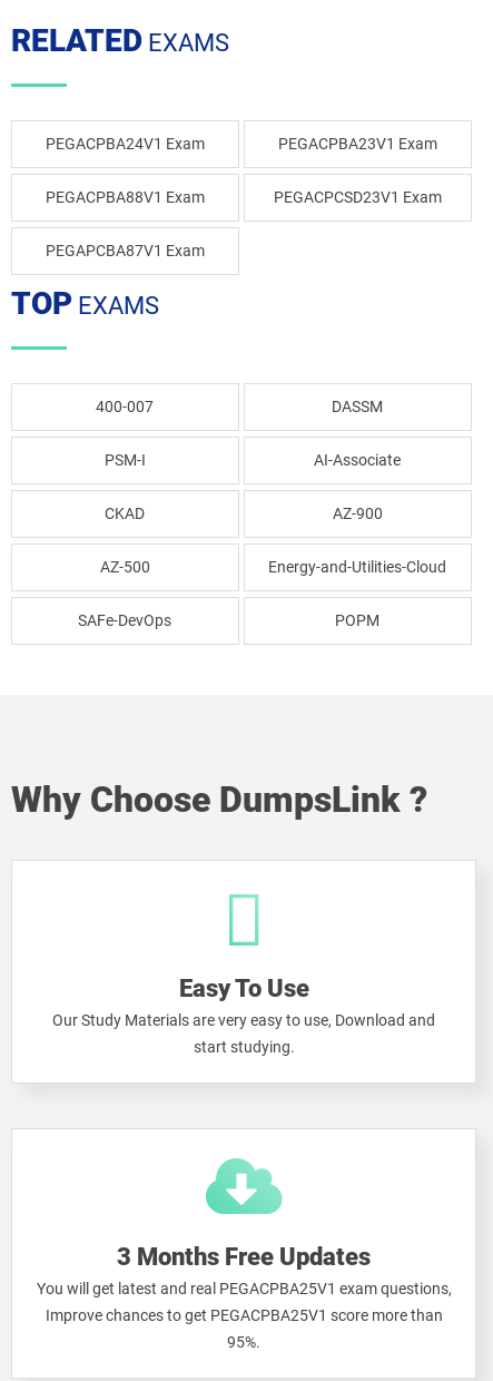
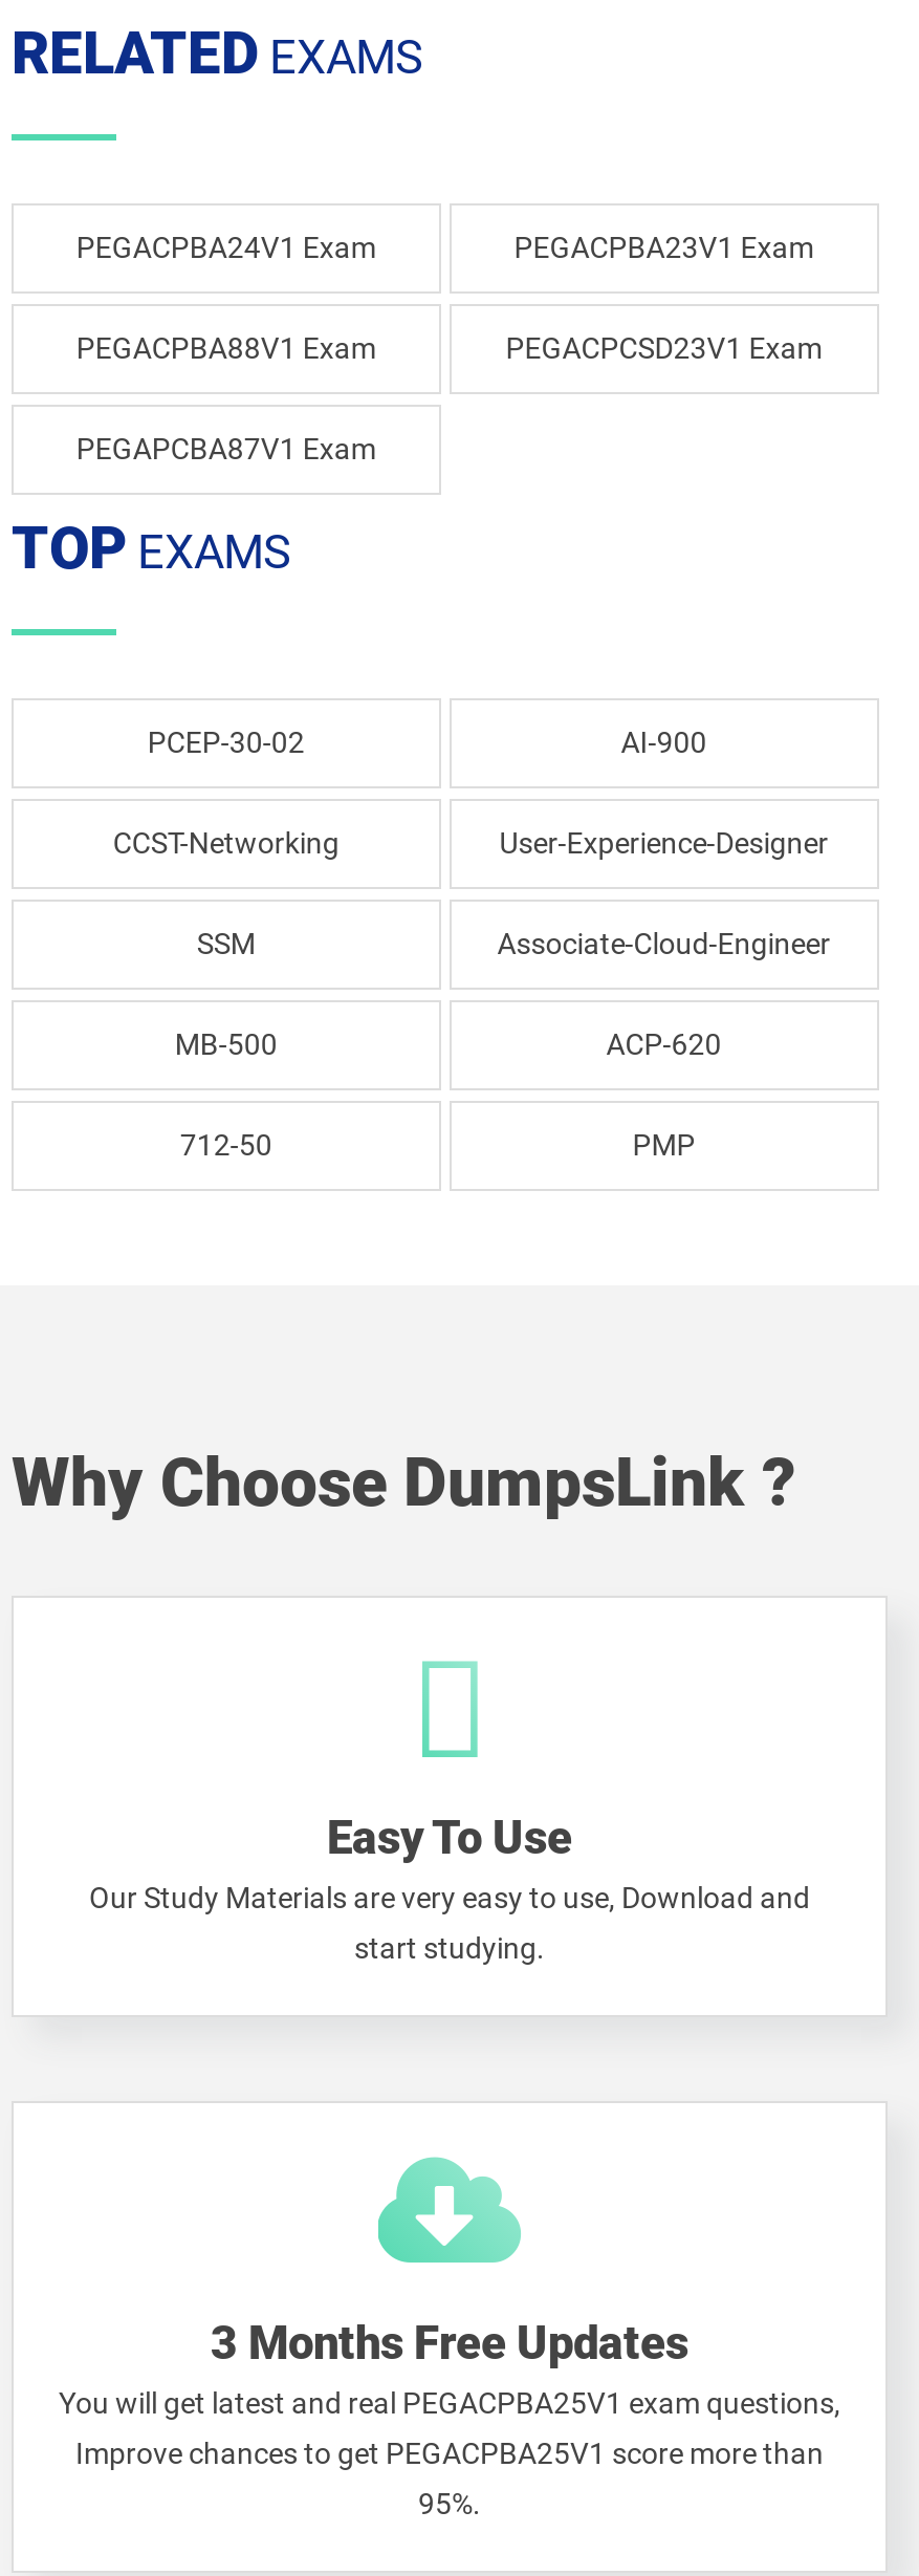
[96,398,383,415] 400-007 | DASSM -> [148,726,707,759] PCEP-30-02 | AI-900
[104,451,401,469] PSM-I | AI-Associate -> [113,826,828,860] CCST-Networking | User-Experience-Designer
[105,505,382,522] CKAD | AZ-900 -> [197,927,830,960] SSM | Associate-Cloud-Engineer
[100,558,446,576] AZ-500 | Energy-and-Utilities-Cloud -> [175,1027,721,1061] MB-500 | ACP-620
[78,611,380,629] SAFe-DevOps | POPM -> [180,1128,695,1162] 712-50 | PMP

